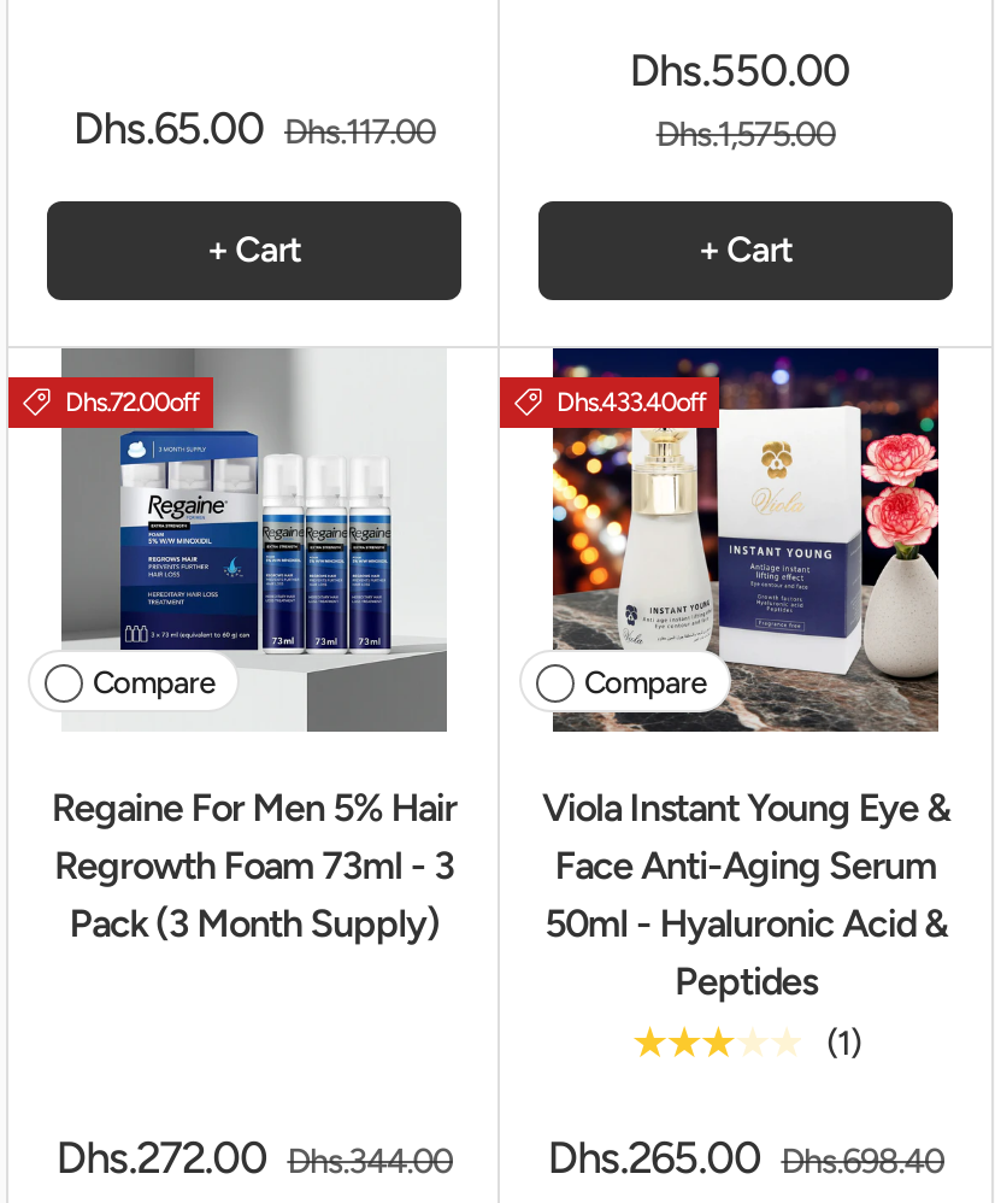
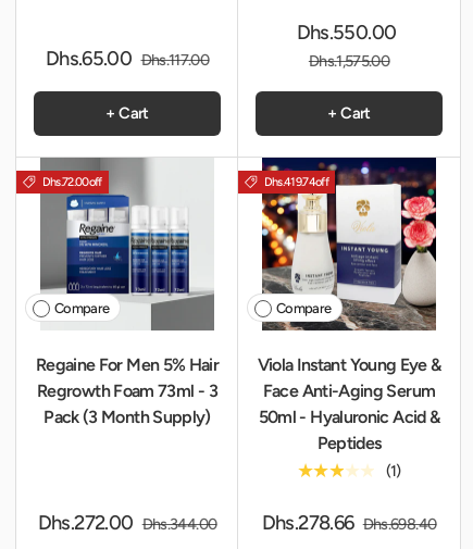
[557,387,705,418] Dhs.433.40off -> [264,175,329,189] Dhs.419.74off
[547,1132,944,1185] Dhs.265.00 Dhs.698.40 -> [262,511,436,535] Dhs.278.66 Dhs.698.40

